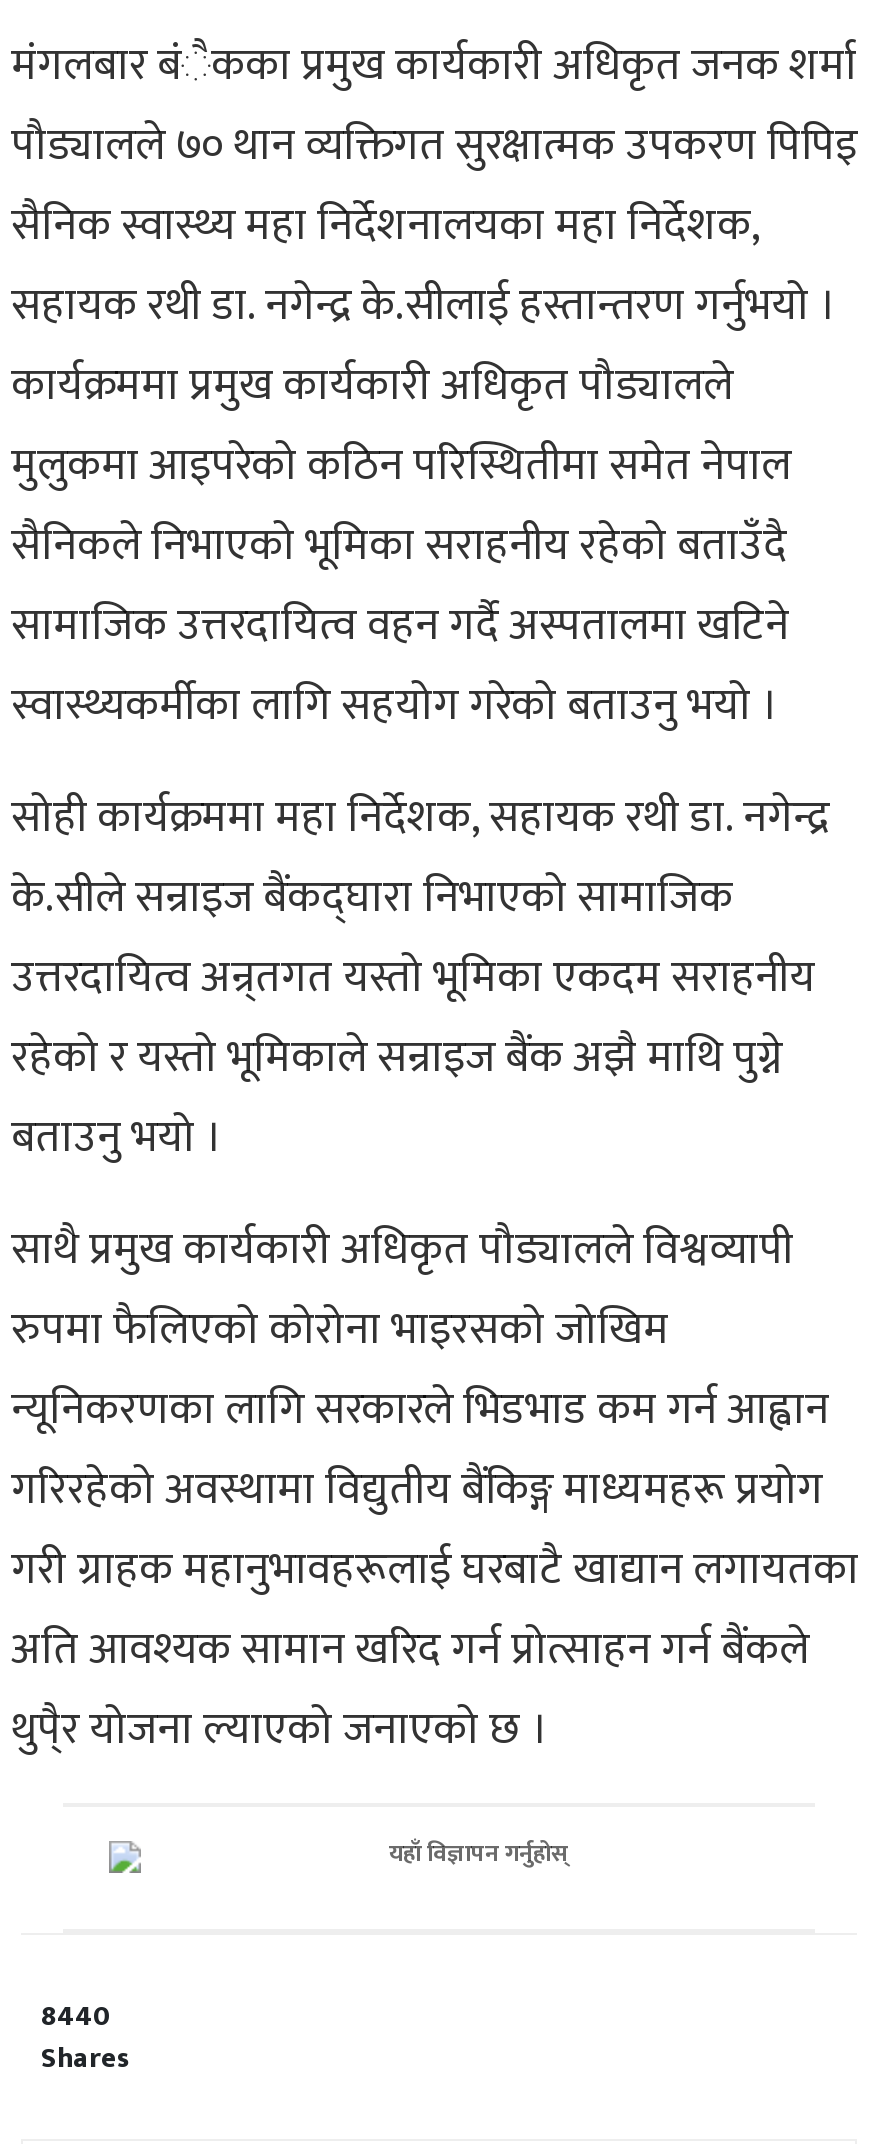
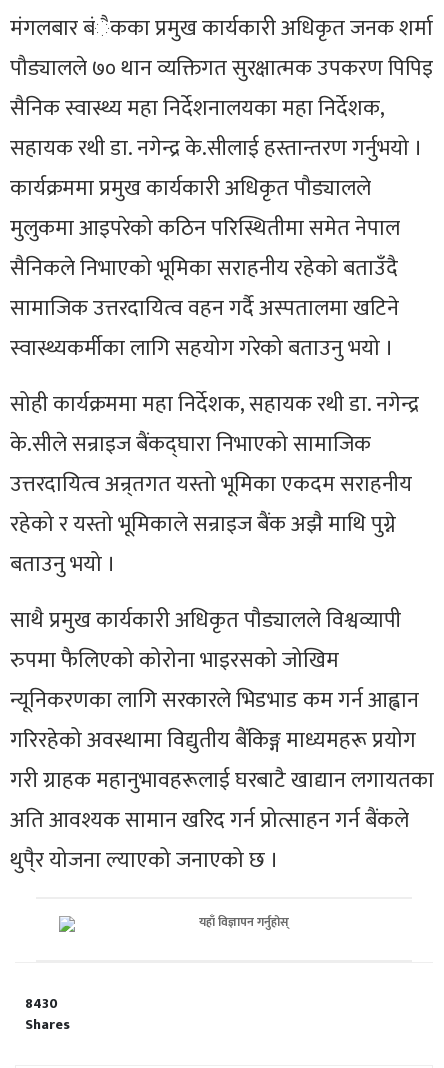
[41,1993,111,2039] 8440 -> [25,992,58,1015] 8430

